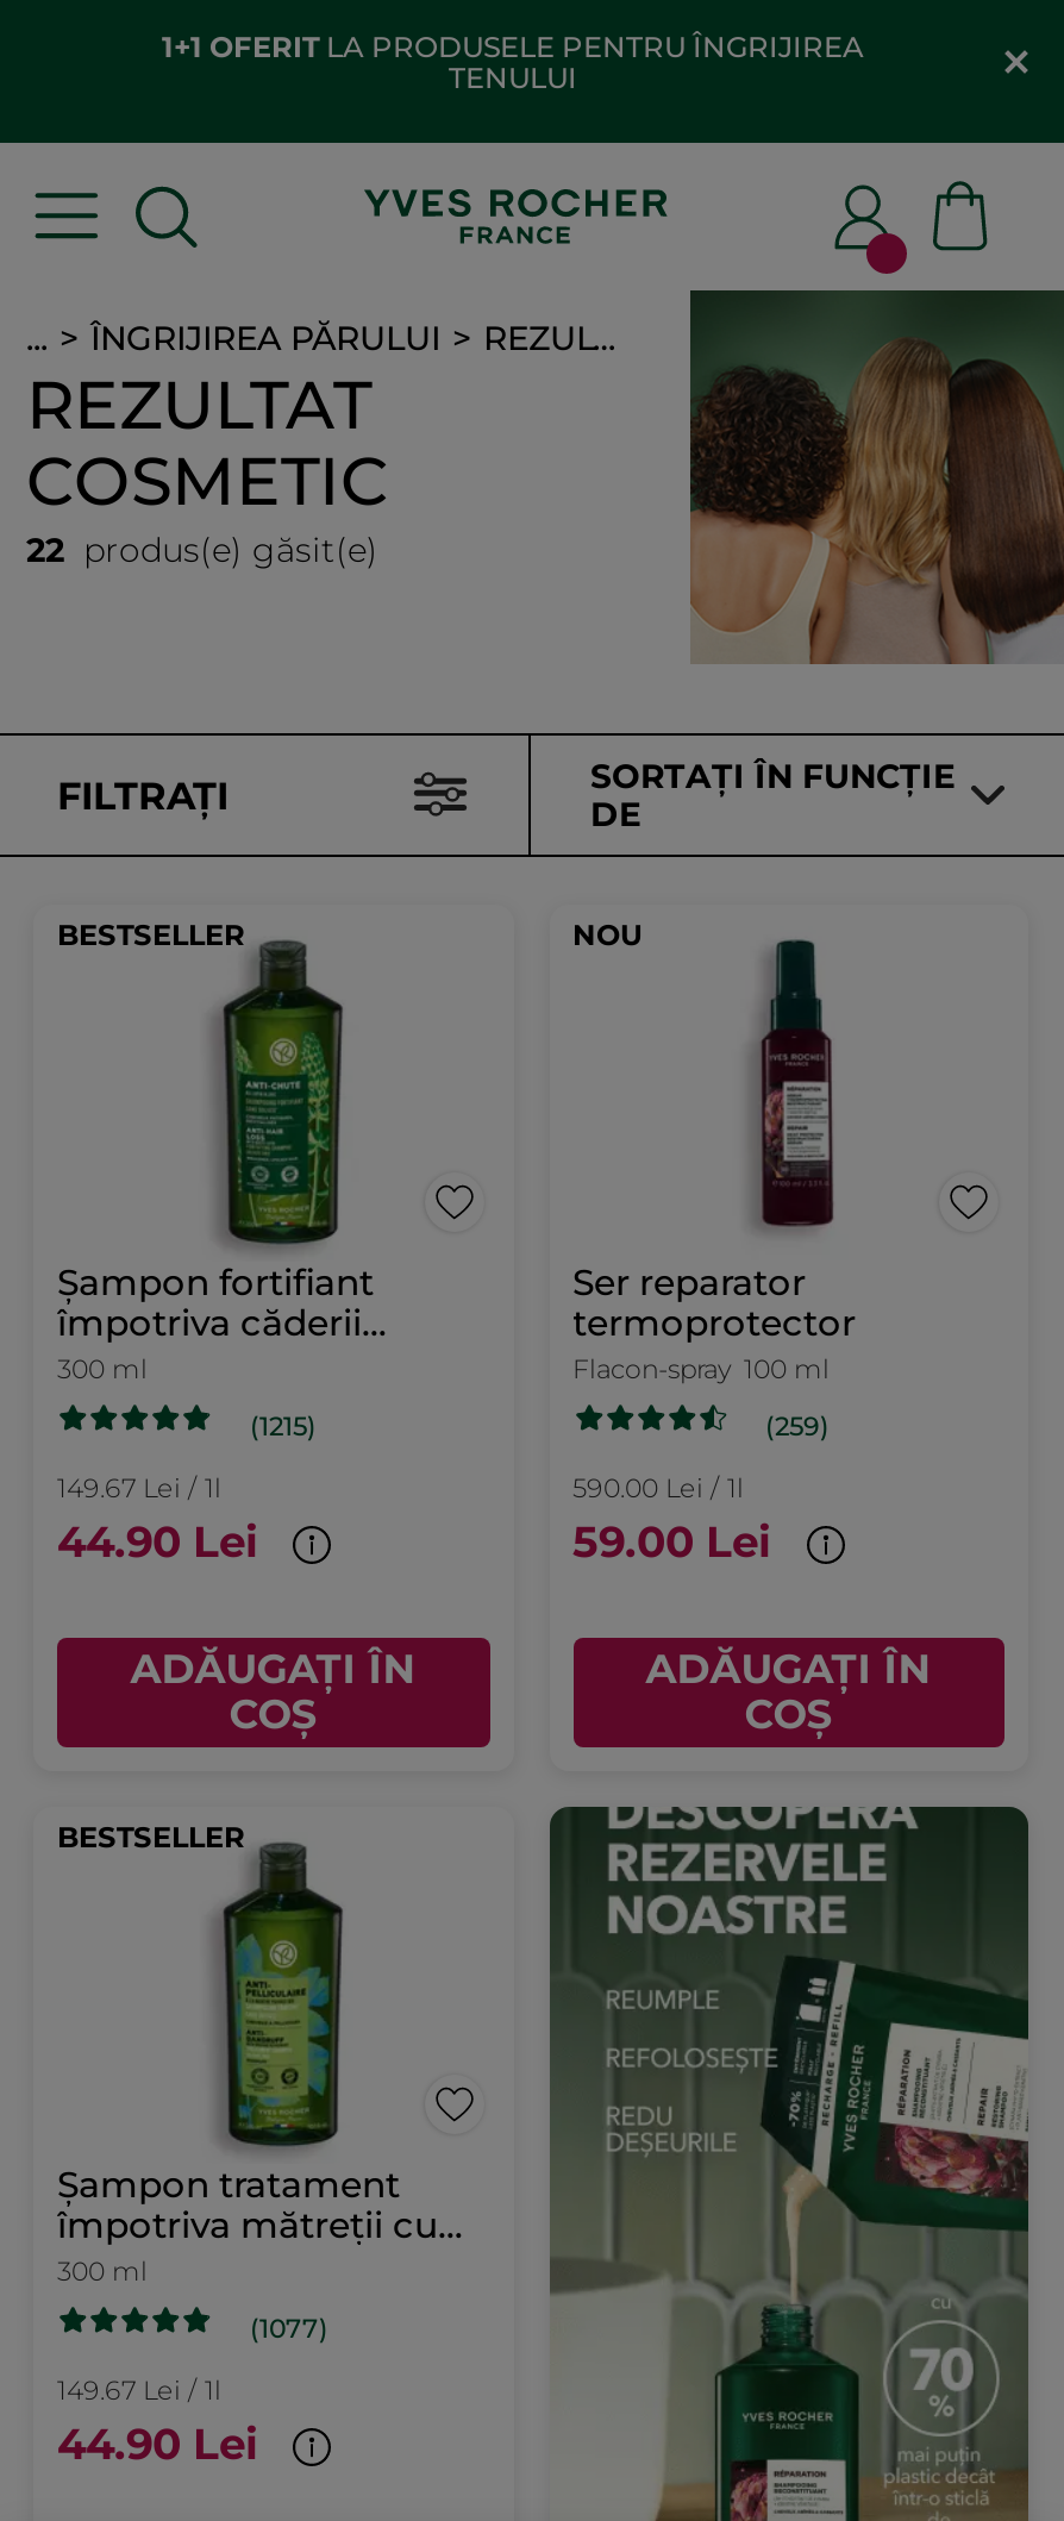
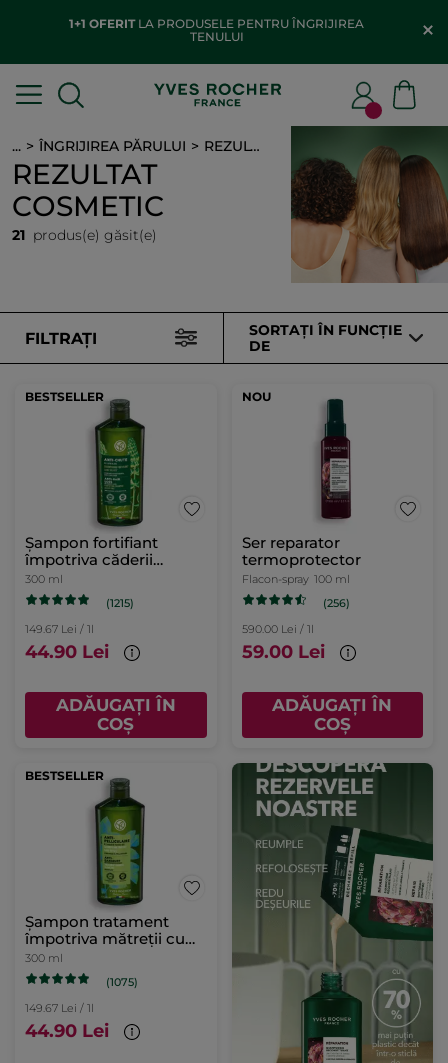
[26,528,378,571] 22 produs(e) găsit(e) -> [12,226,157,244] 21 produs(e) găsit(e)
[765,1410,830,1443] (259) -> [322,596,349,610] (256)
[250,2312,328,2346] (1077) -> [106,975,138,989] (1075)

